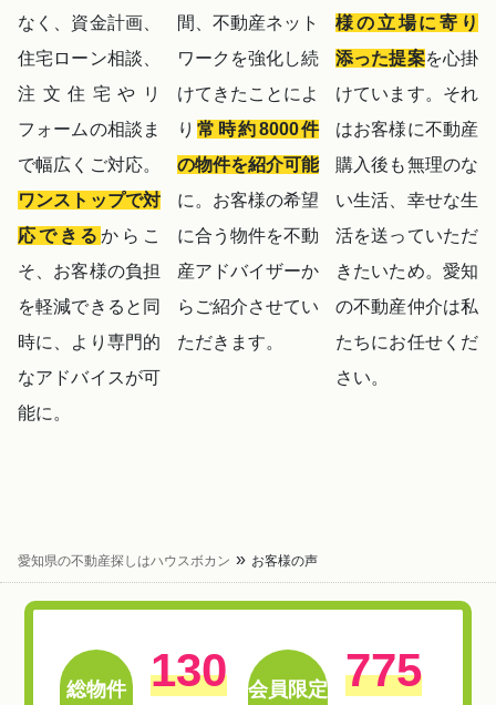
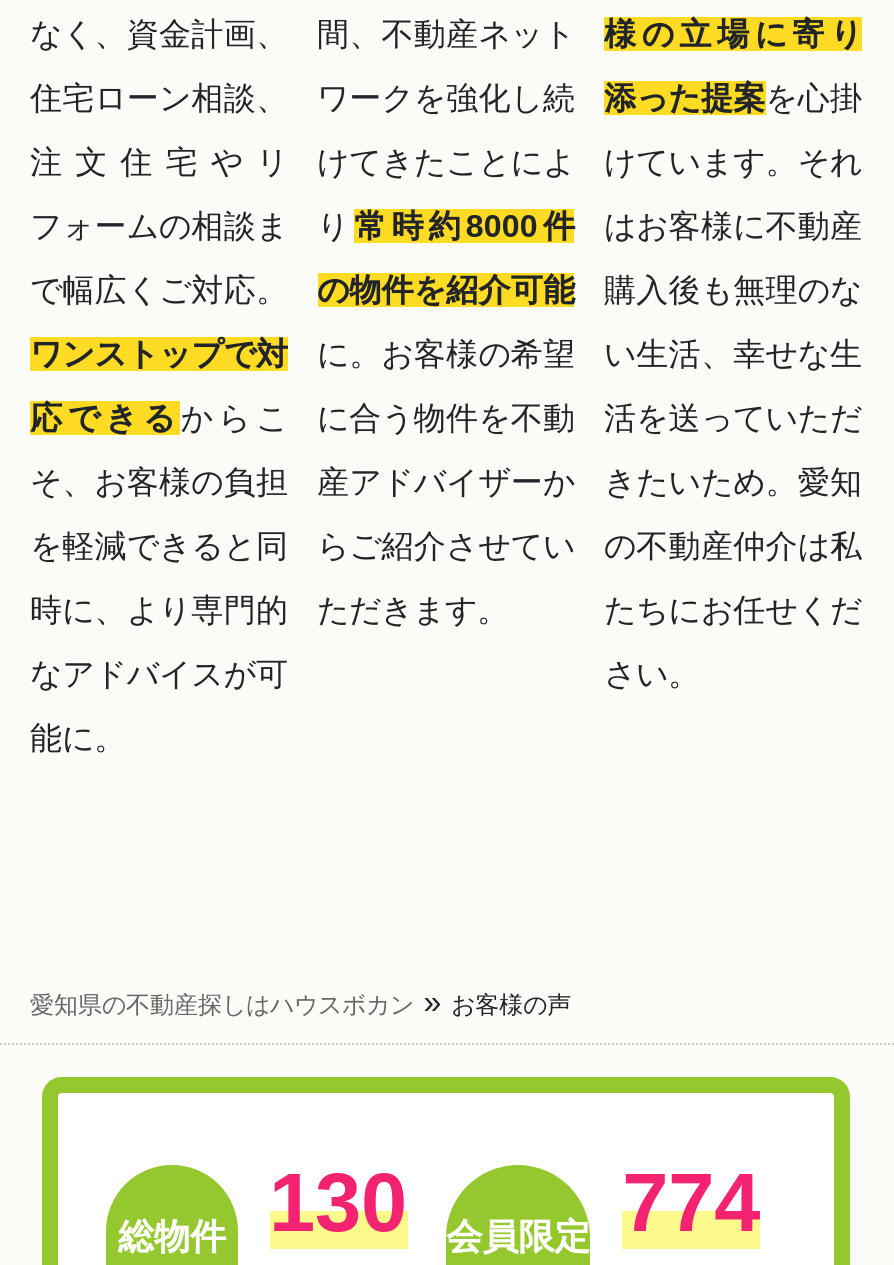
[346,644,422,696] 775 -> [622,1154,760,1248] 774

